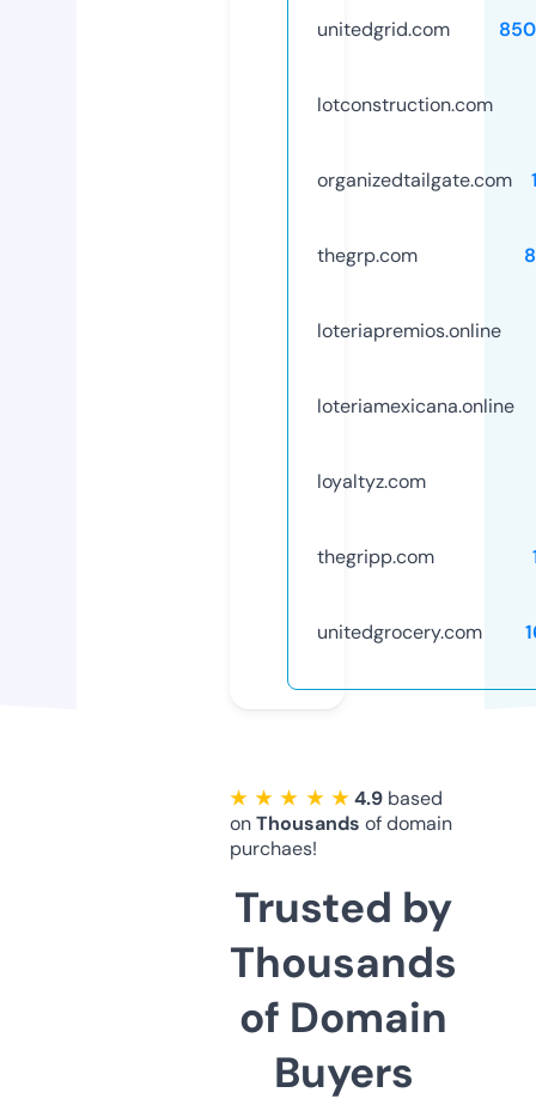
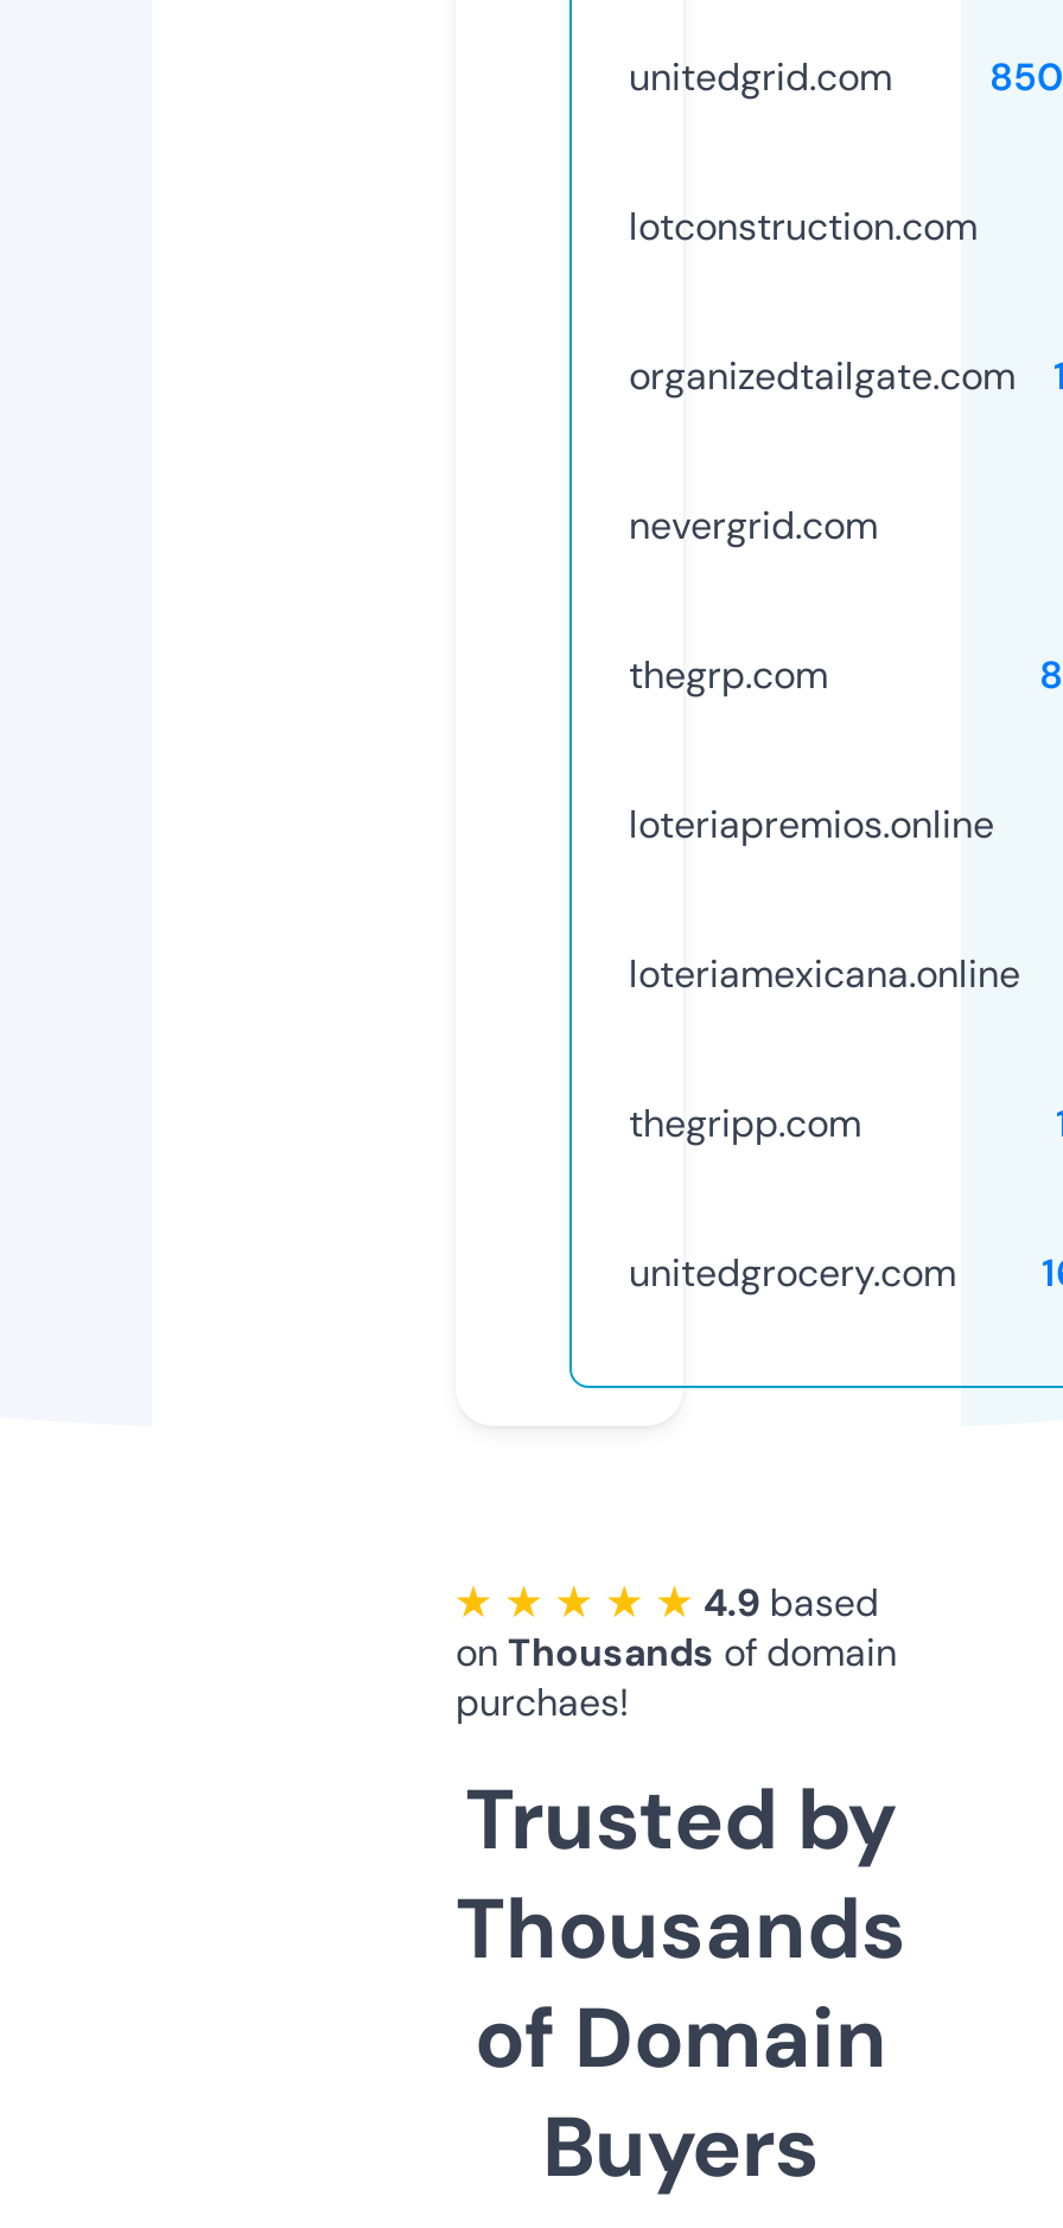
none -> [629,500,878,550] nevergrid.com
moved [317,243,514,418] -> [629,650,1020,998]: thegrp.com | loteriapremios.online | loteriamexicana.online
[317,469,426,494] loyaltyz.com -> none

